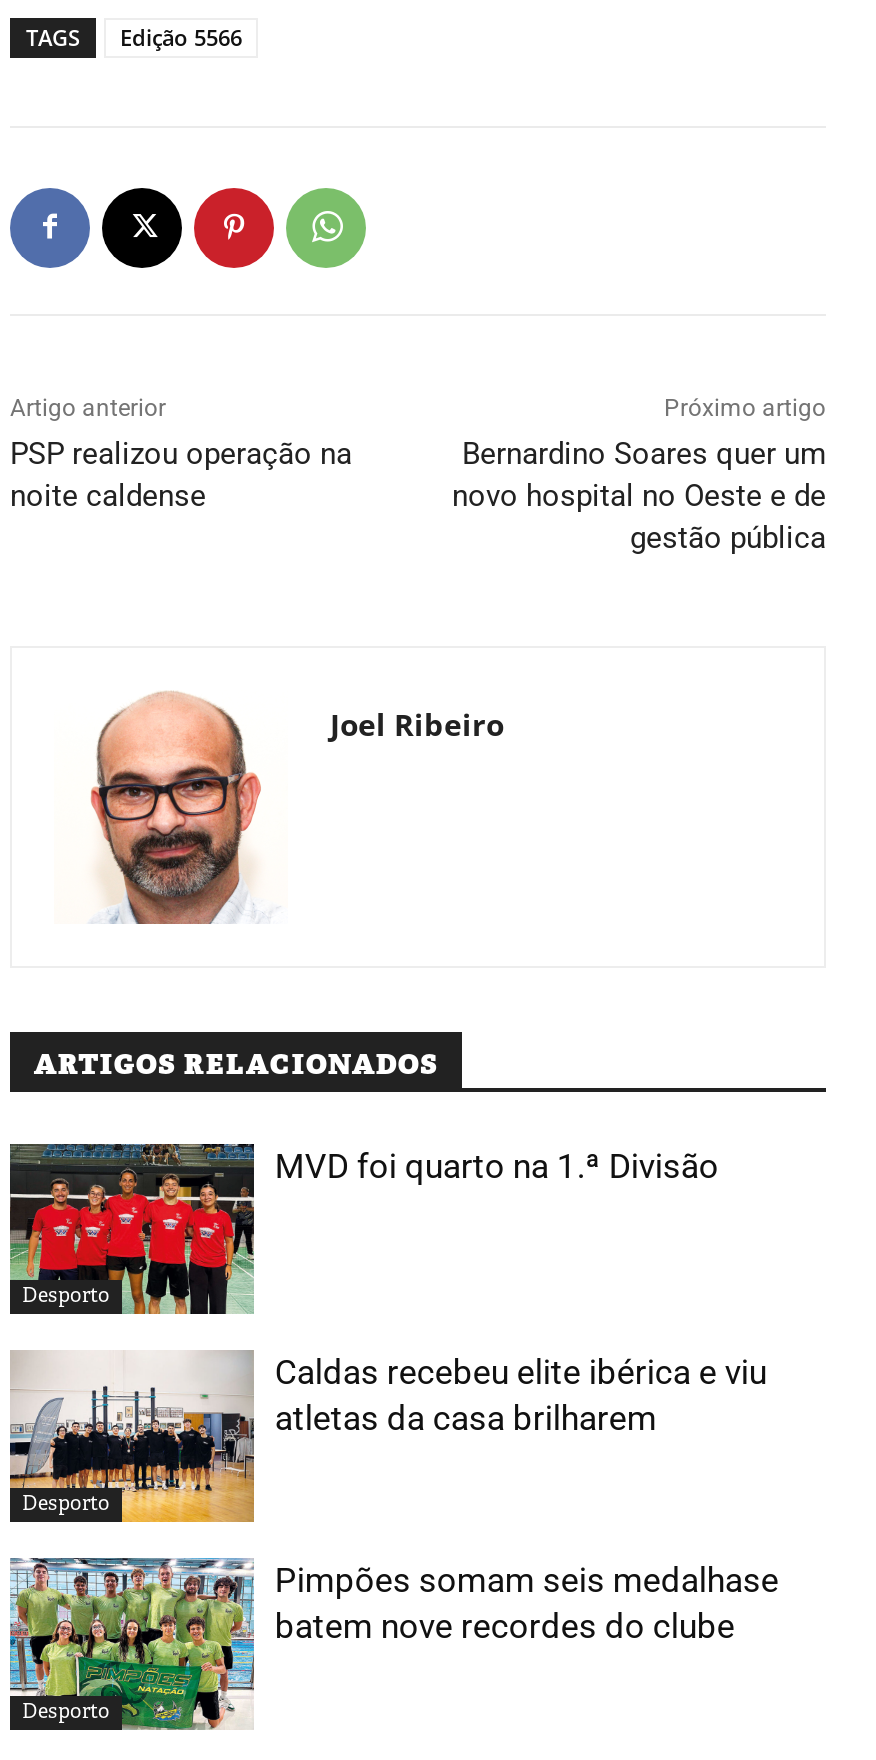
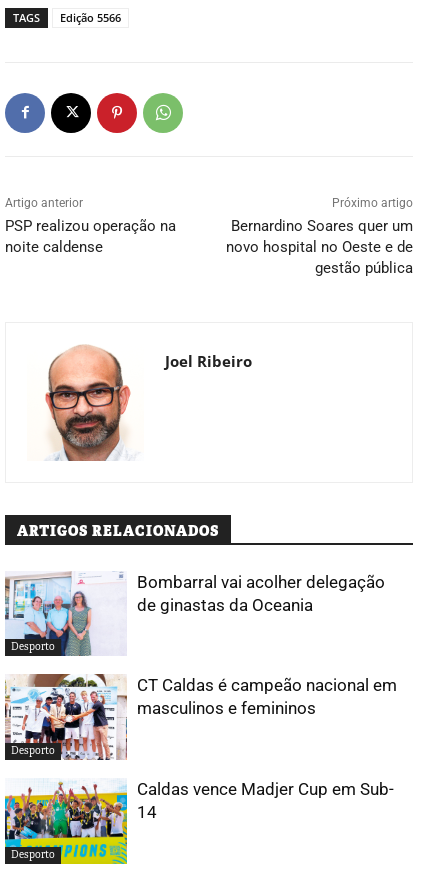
[8,1142,719,1316] [image] | MVD foi quarto na 1.ª Divisão -> [4,571,385,657] [image] | Bombarral vai acolher delegação | de ginastas da Oceania
[8,1350,767,1524] [image] | Caldas recebeu elite ibérica e viu | atletas da casa brilharem -> [5,673,397,761] [image] | CT Caldas é campeão nacional em | masculinos e femininos
[8,1556,779,1732] [image] | Pimpões somam seis medalhase | batem nove recordes do clube -> [4,778,394,865] [image] | Caldas vence Madjer Cup em Sub- | 14

